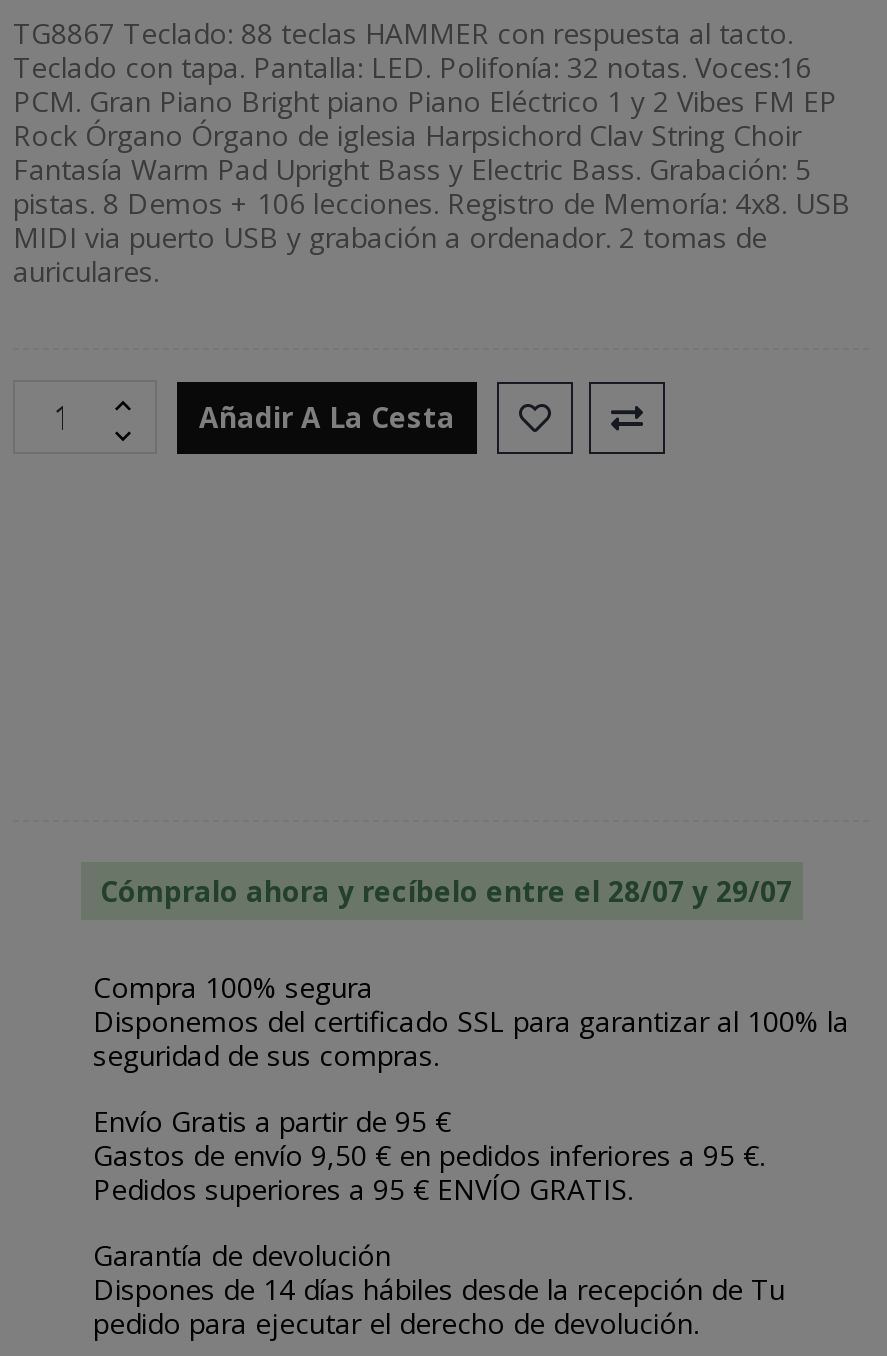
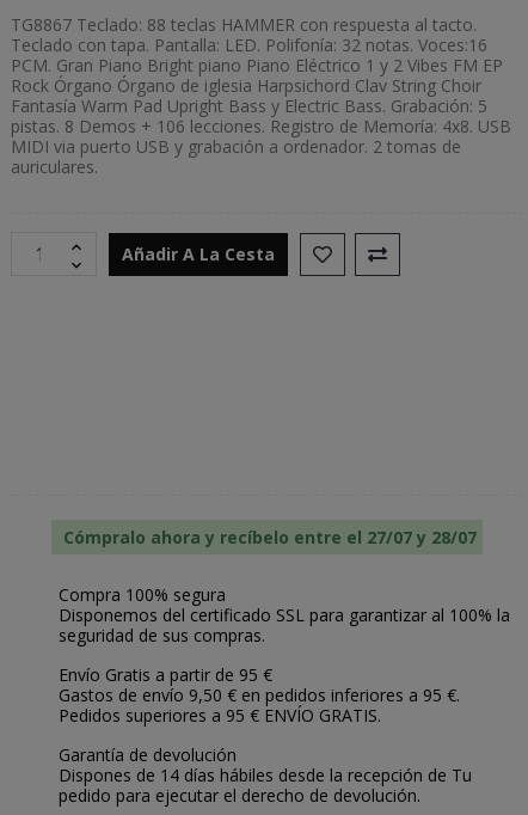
[100,873,792,911] Cómpralo ahora y recíbelo entre el 28/07 y 29/07 -> [63,526,476,549] Cómpralo ahora y recíbelo entre el 27/07 y 28/07

